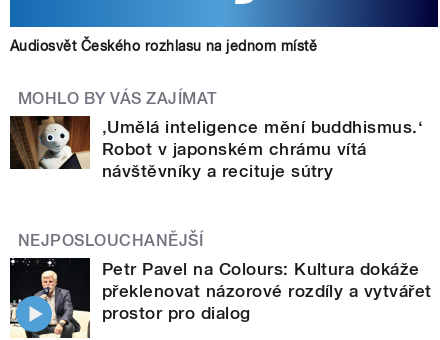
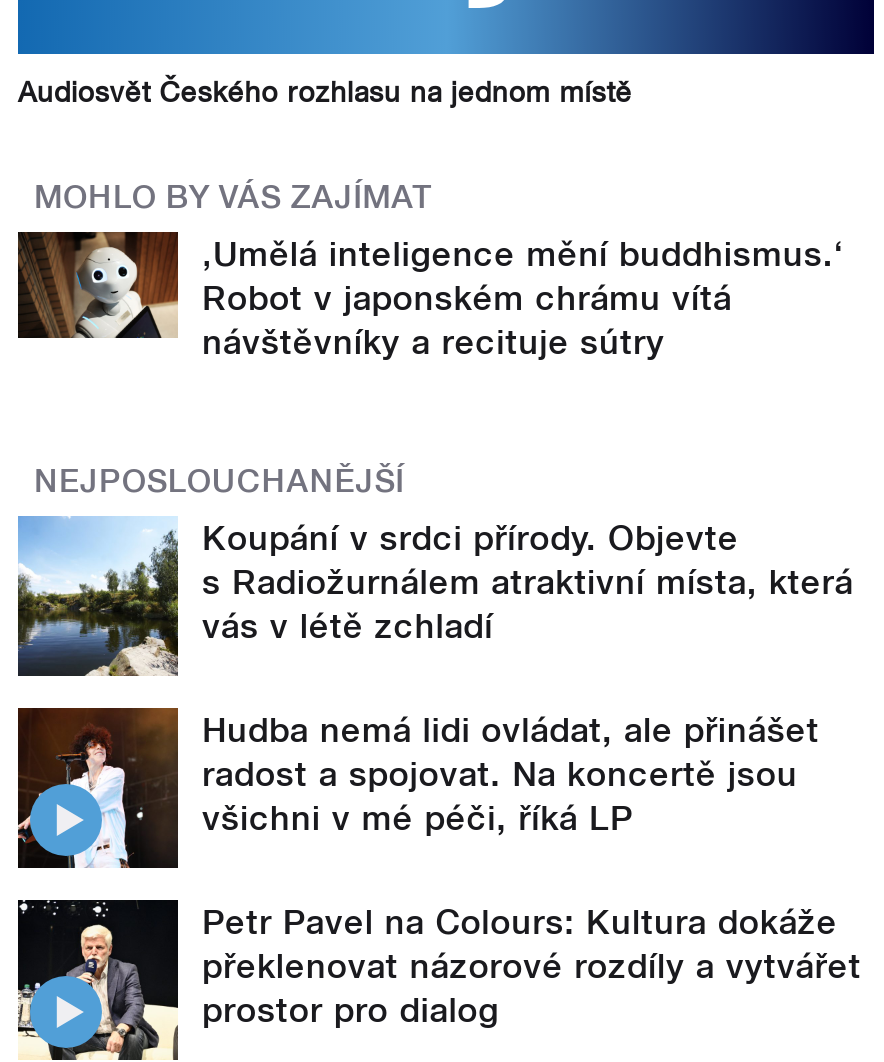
none -> [16,516,853,838] [image] | Koupání v srdci přírody. Objevte | s Radiožurnálem atraktivní místa, která | vás v létě zchladí | Hudba nemá lidi ovládat, ale přinášet | radost a spojovat. Na koncertě jsou | všichni v mé péči, říká LP
none -> [16,706,180,870] [image]

